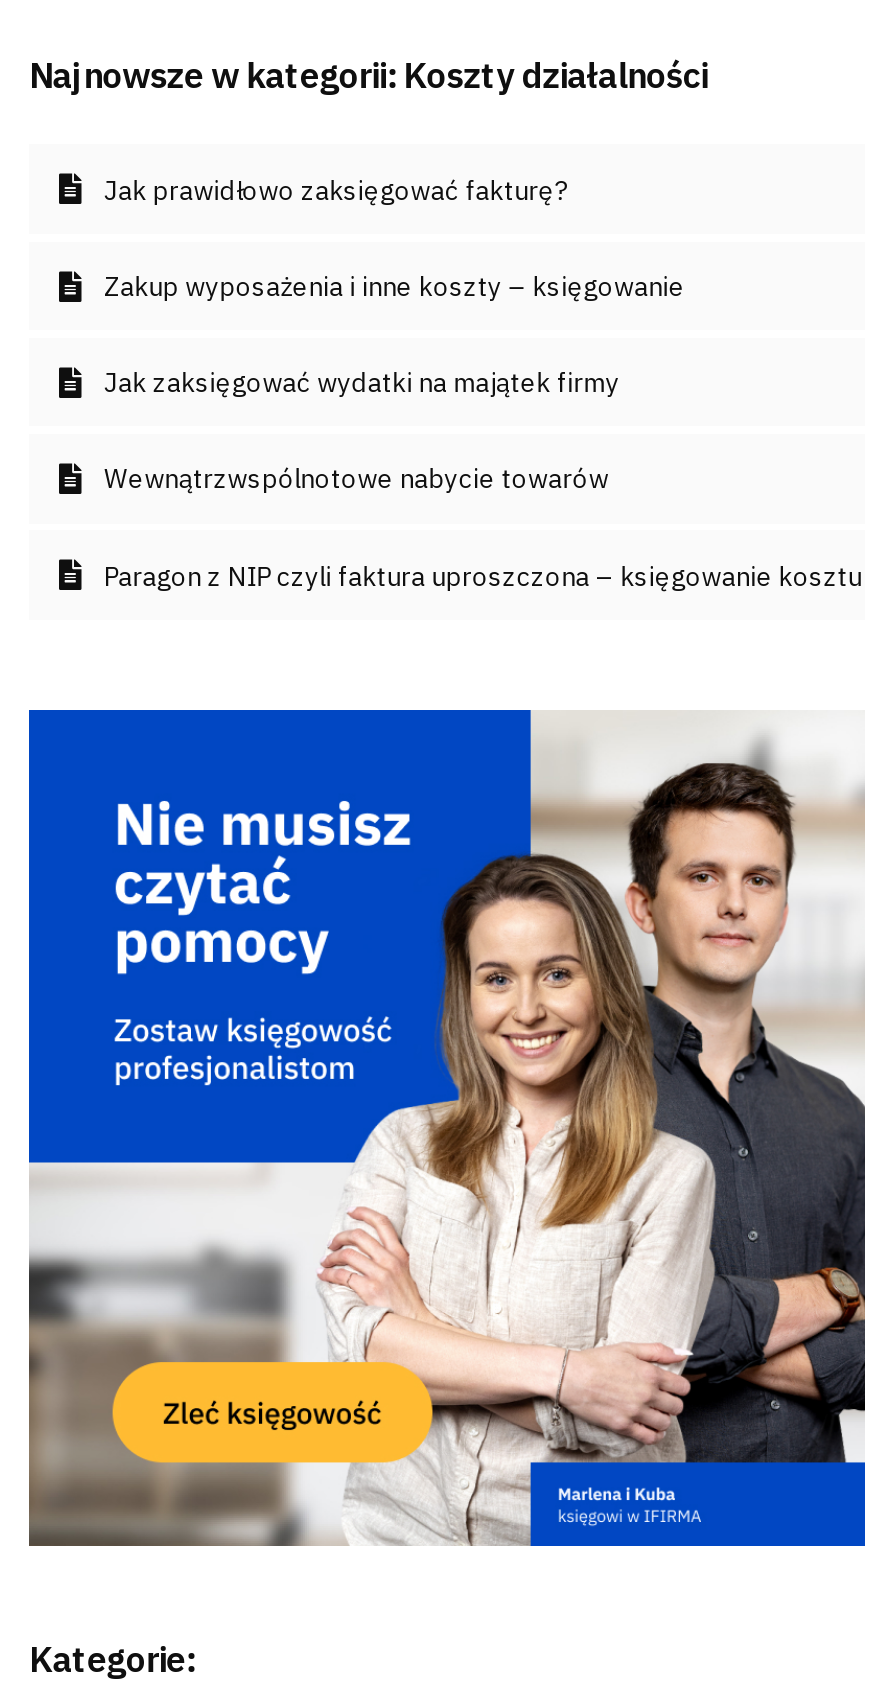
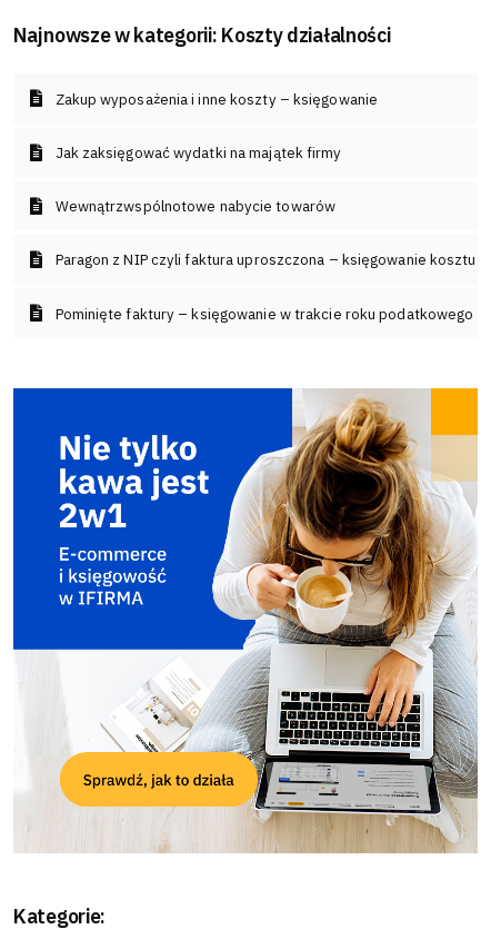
[104,173,567,207] Jak prawidłowo zaksięgować fakturę? -> none
moved [104,270,862,593] -> [55,90,476,270]: Zakup wyposażenia i inne koszty – księgowanie | Jak zaksięgować wydatki na majątek firmy | Wewnątrzwspólnotowe nabycie towarów | Paragon z NIP czyli faktura uproszczona – księgowanie kosztu
none -> [55,304,474,323] Pominięte faktury – księgowanie w trakcie roku podatkowego
[27,724,867,1548] [image] -> [12,387,479,854] [image]

